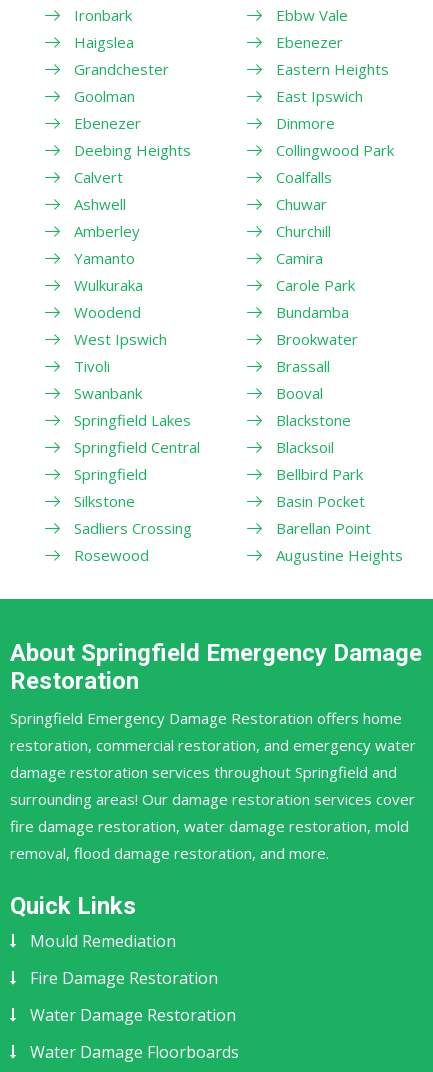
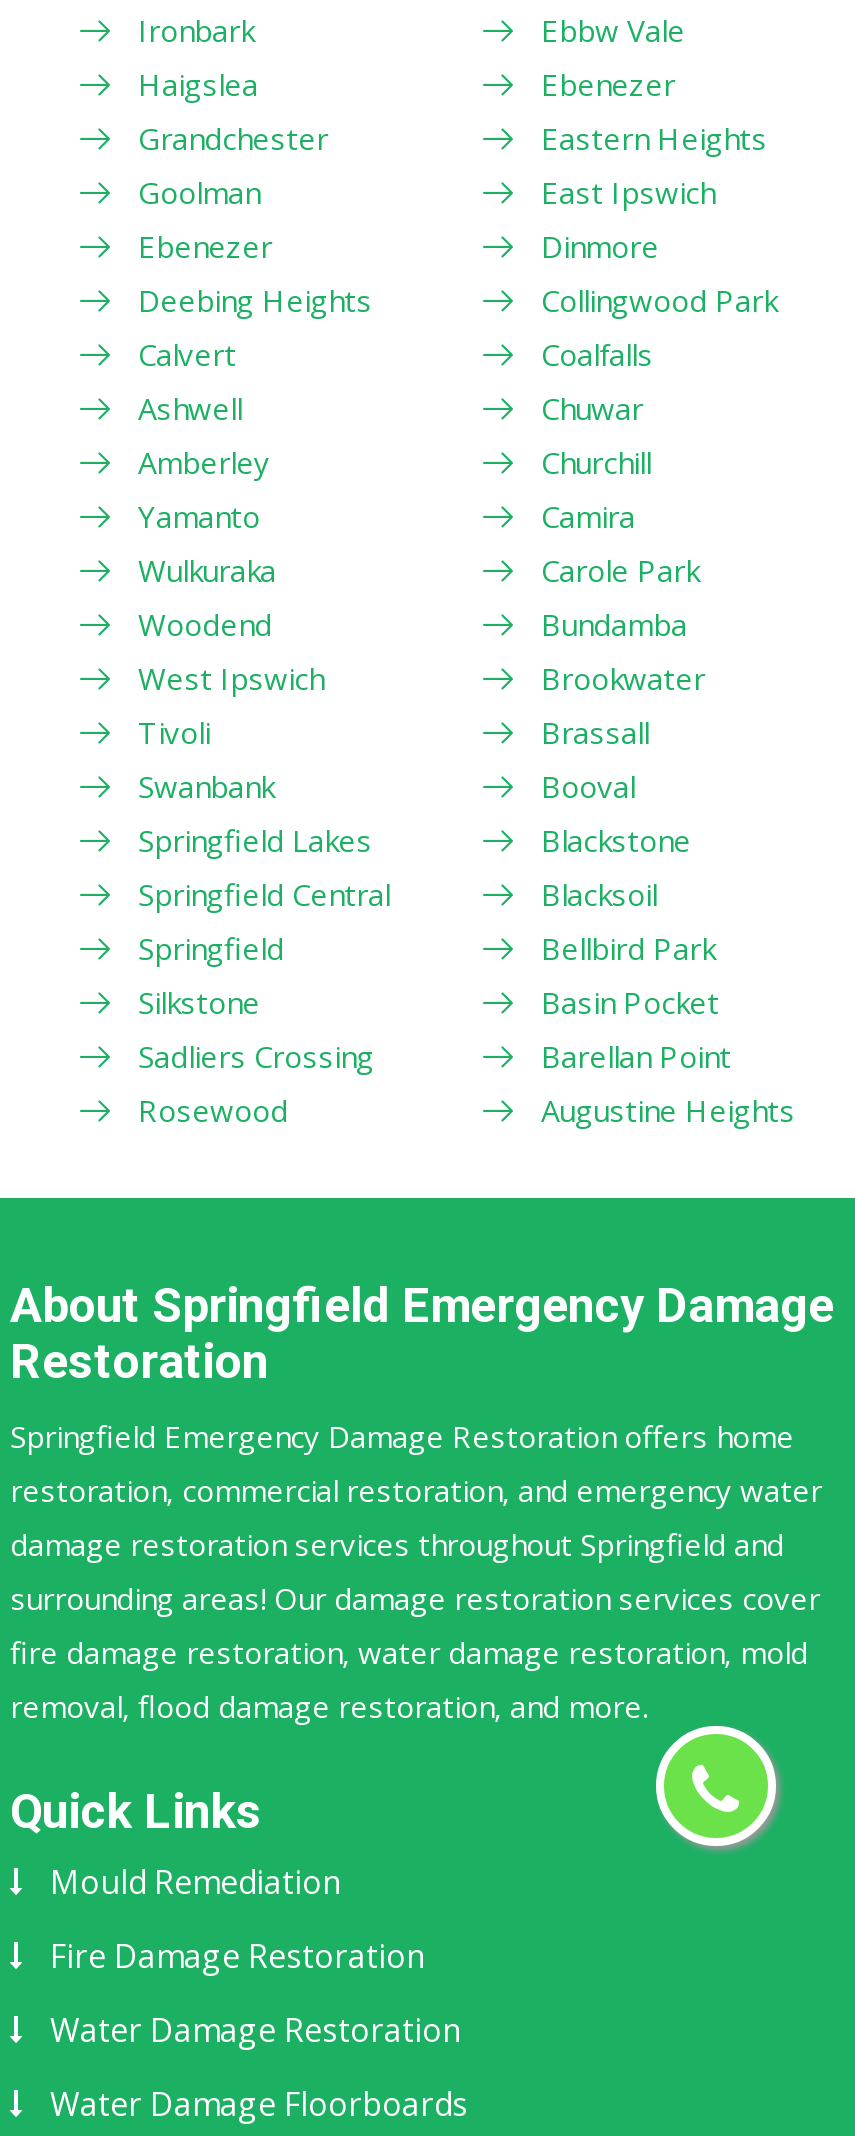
none -> [654,1724,782,1852] [image]

